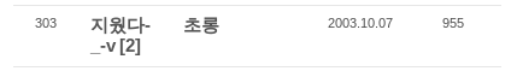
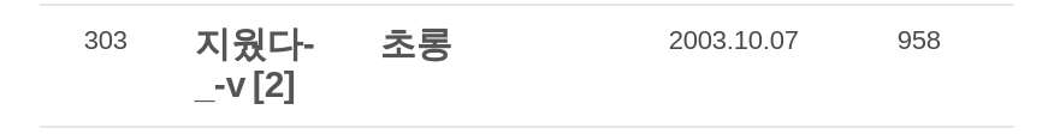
[443,16,464,30] 955 -> [897,25,941,54] 958

